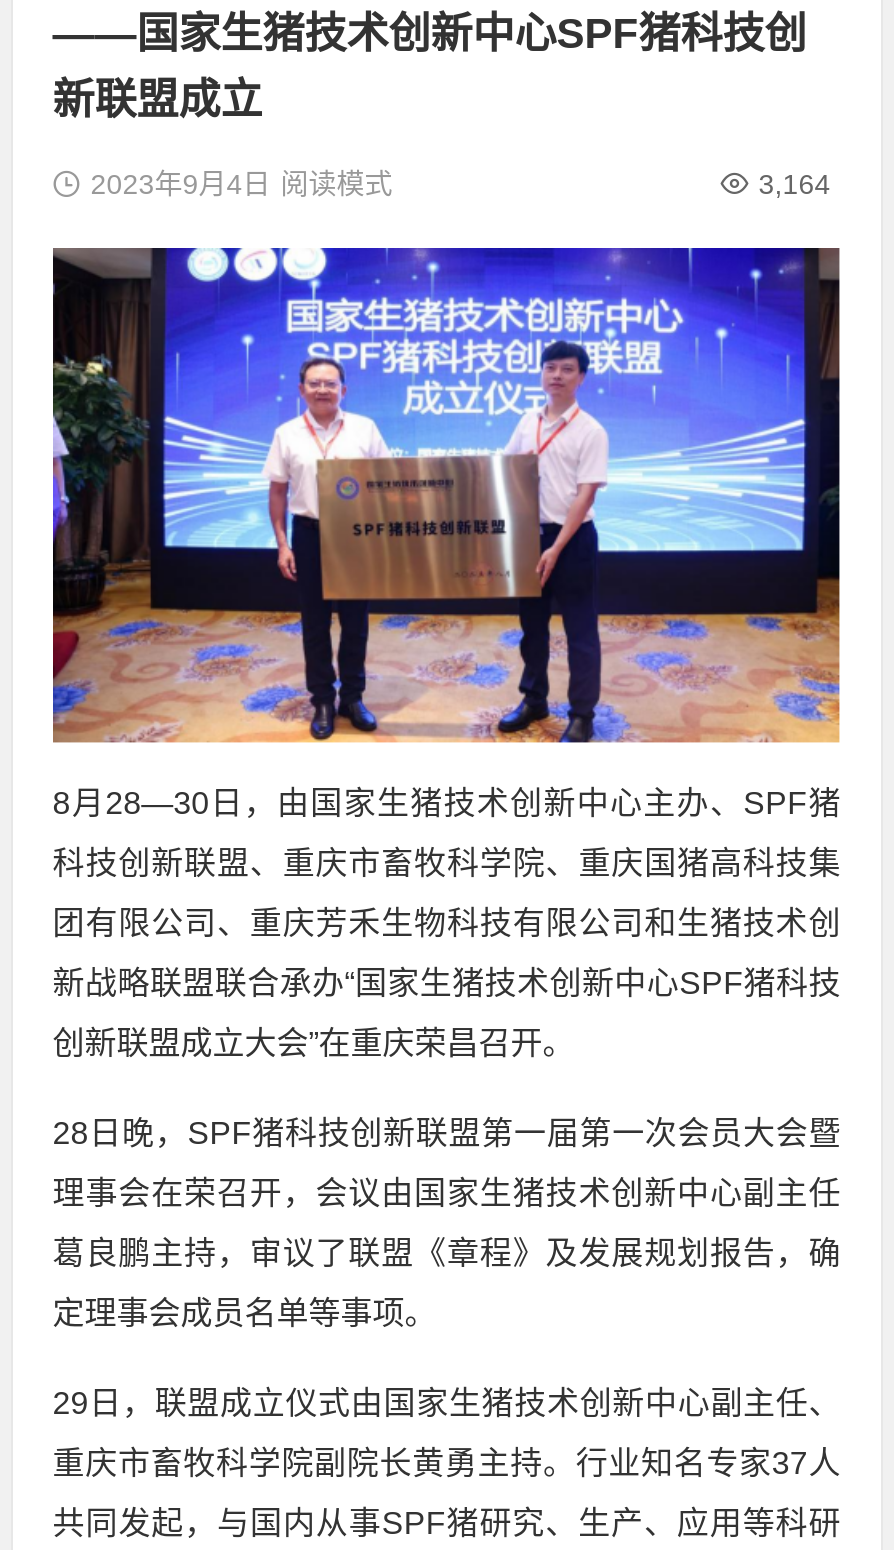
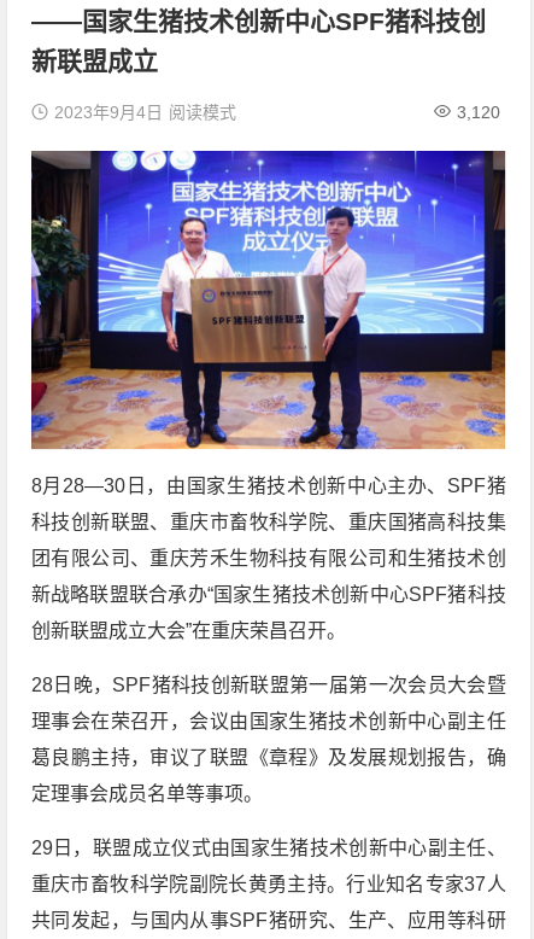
[758,168,830,200] 3,164 -> [456,103,500,122] 3,120

